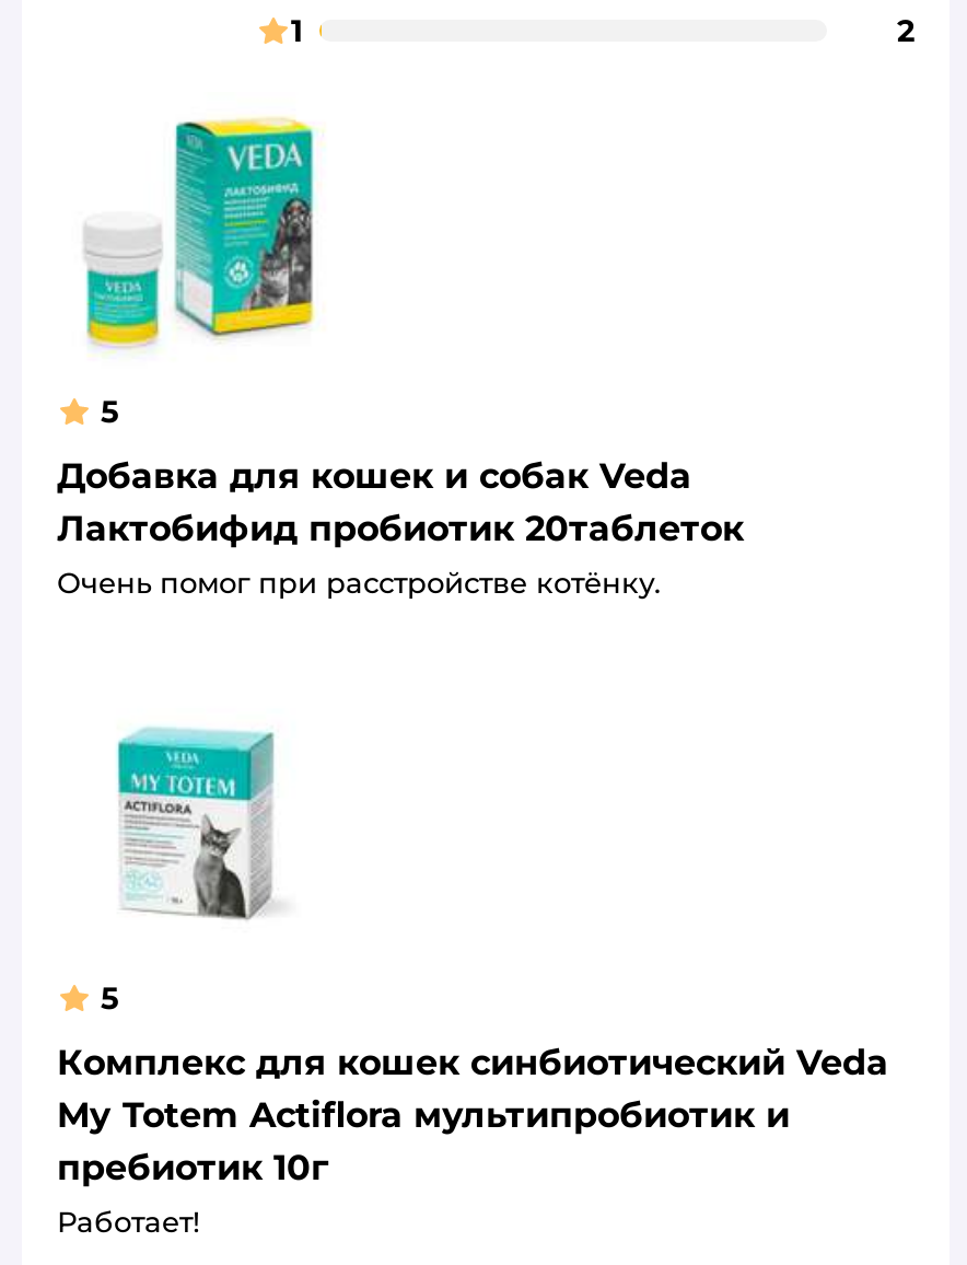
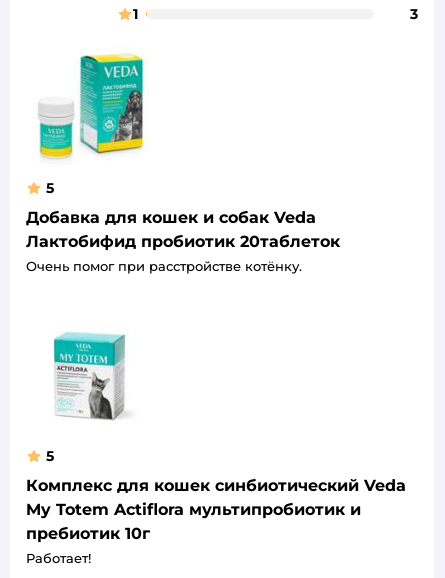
[897,10,914,49] 2 -> [410,4,418,22] 3

